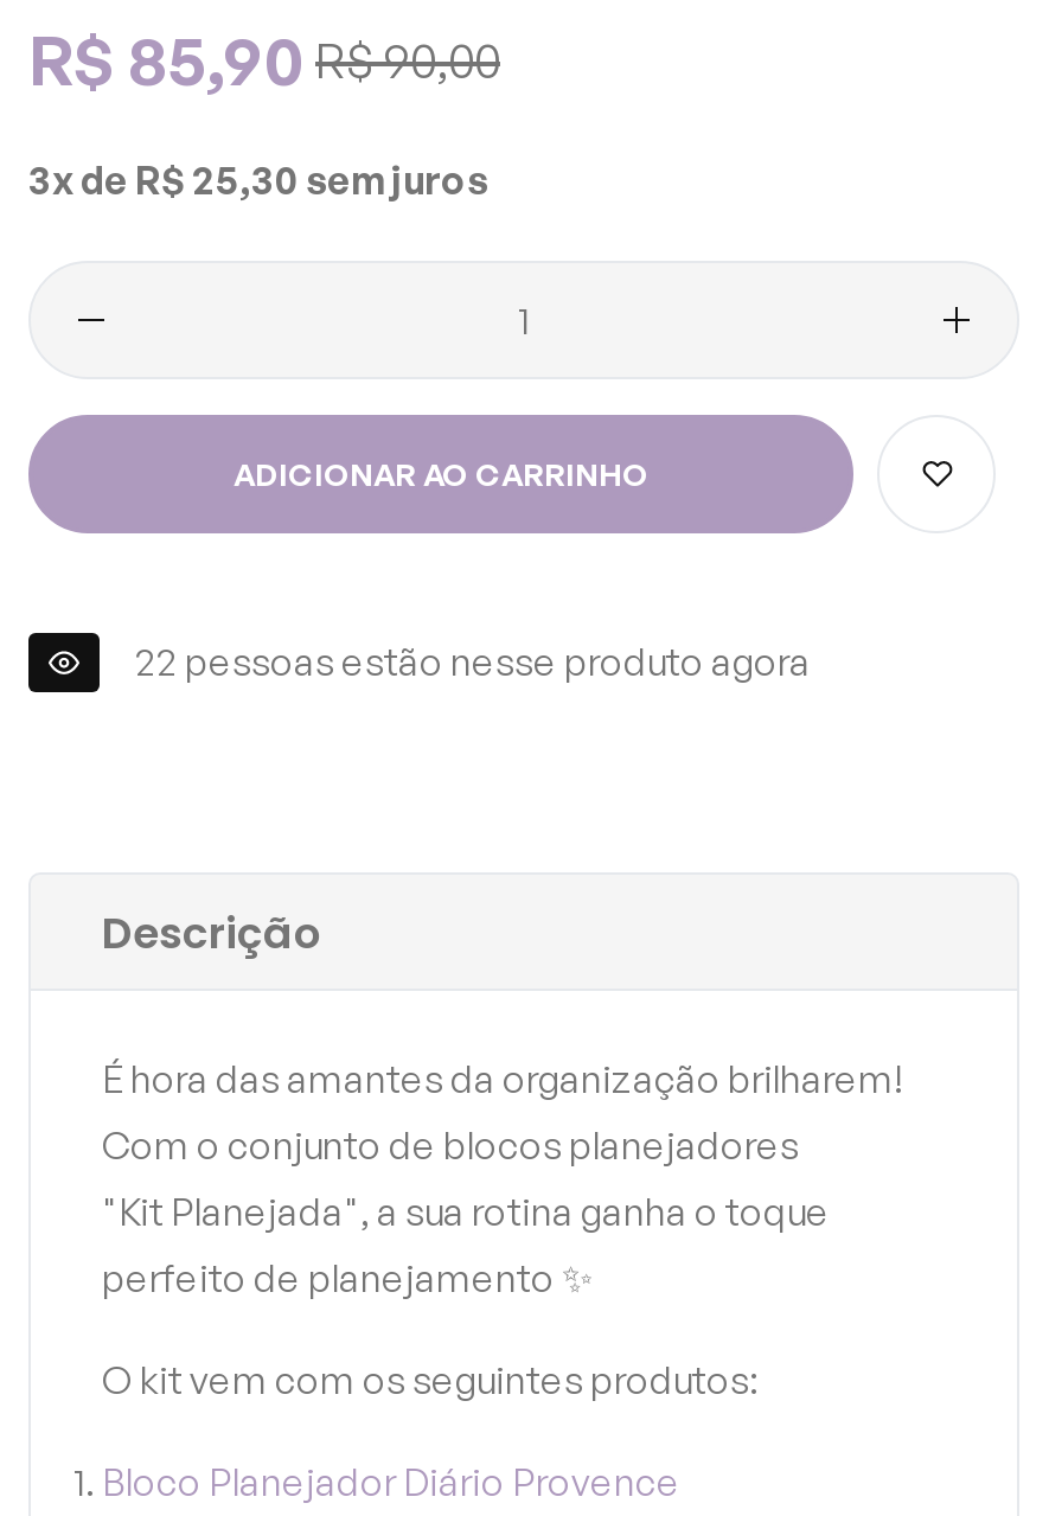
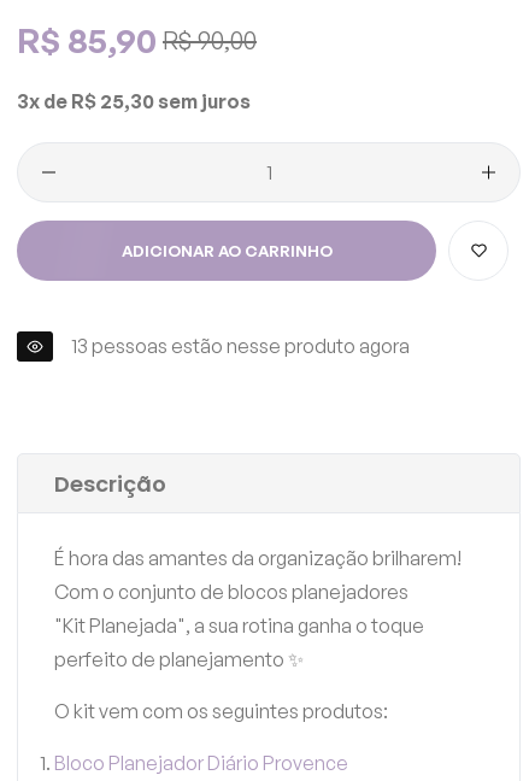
[135,638,811,685] 22 pessoas estão nesse produto agora -> [71,334,410,358] 13 pessoas estão nesse produto agora

